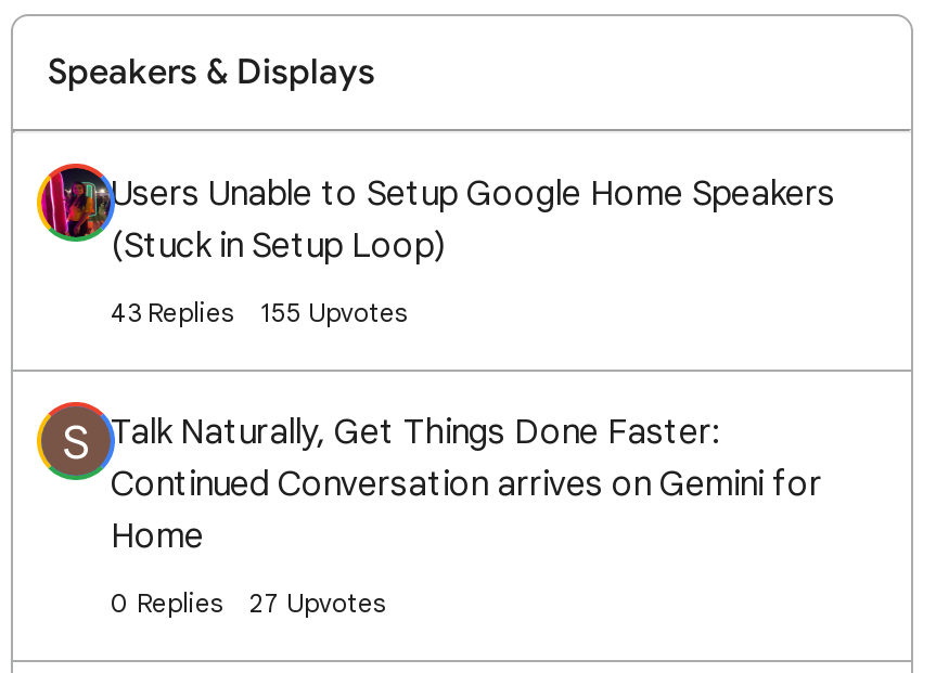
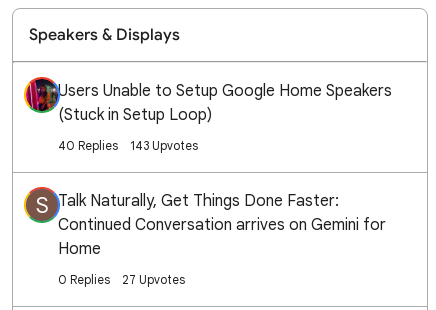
[111,296,234,328] 43 Replies -> [58,138,118,153] 40 Replies
[260,296,408,328] 155 Upvotes -> [130,138,198,153] 143 Upvotes

